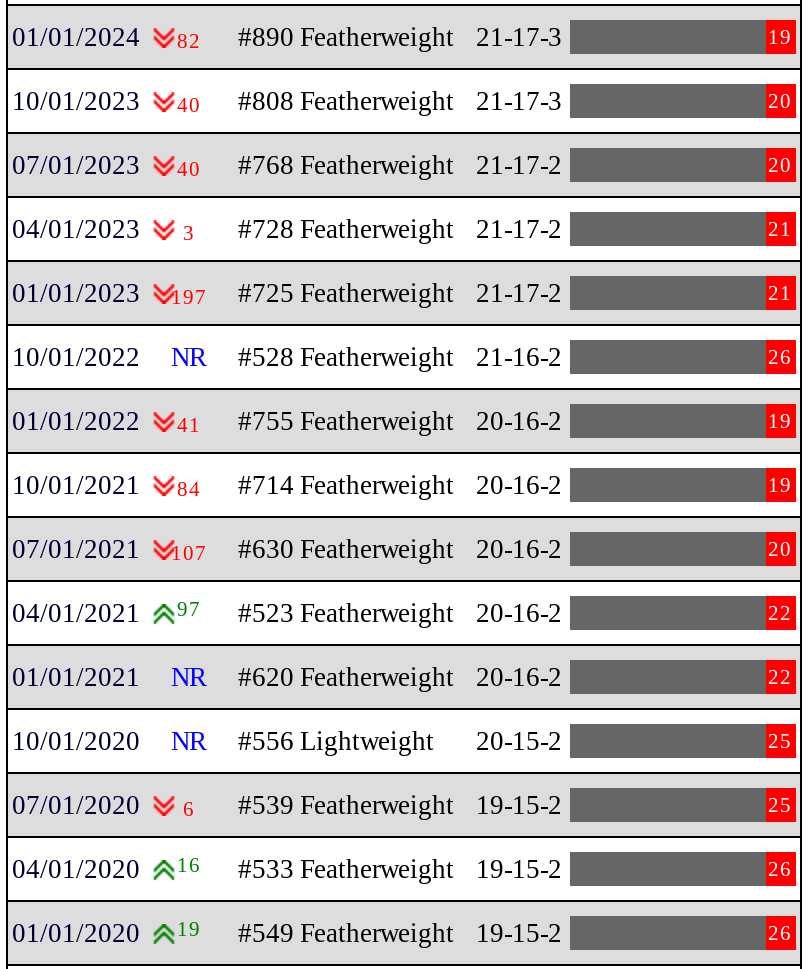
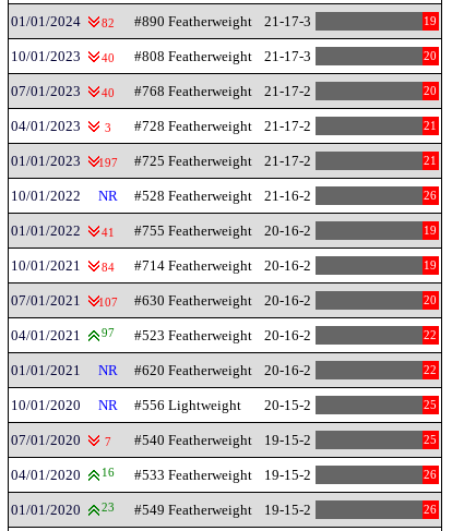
[183,798,195,820] 6 -> [104,436,111,448] 7
[238,790,454,820] #539 Featherweight -> [134,432,252,448] #540 Featherweight
[12,918,562,948] 01/01/2020 19 #549 Featherweight 19-15-2 -> [11,501,311,518] 01/01/2020 23 #549 Featherweight 19-15-2

